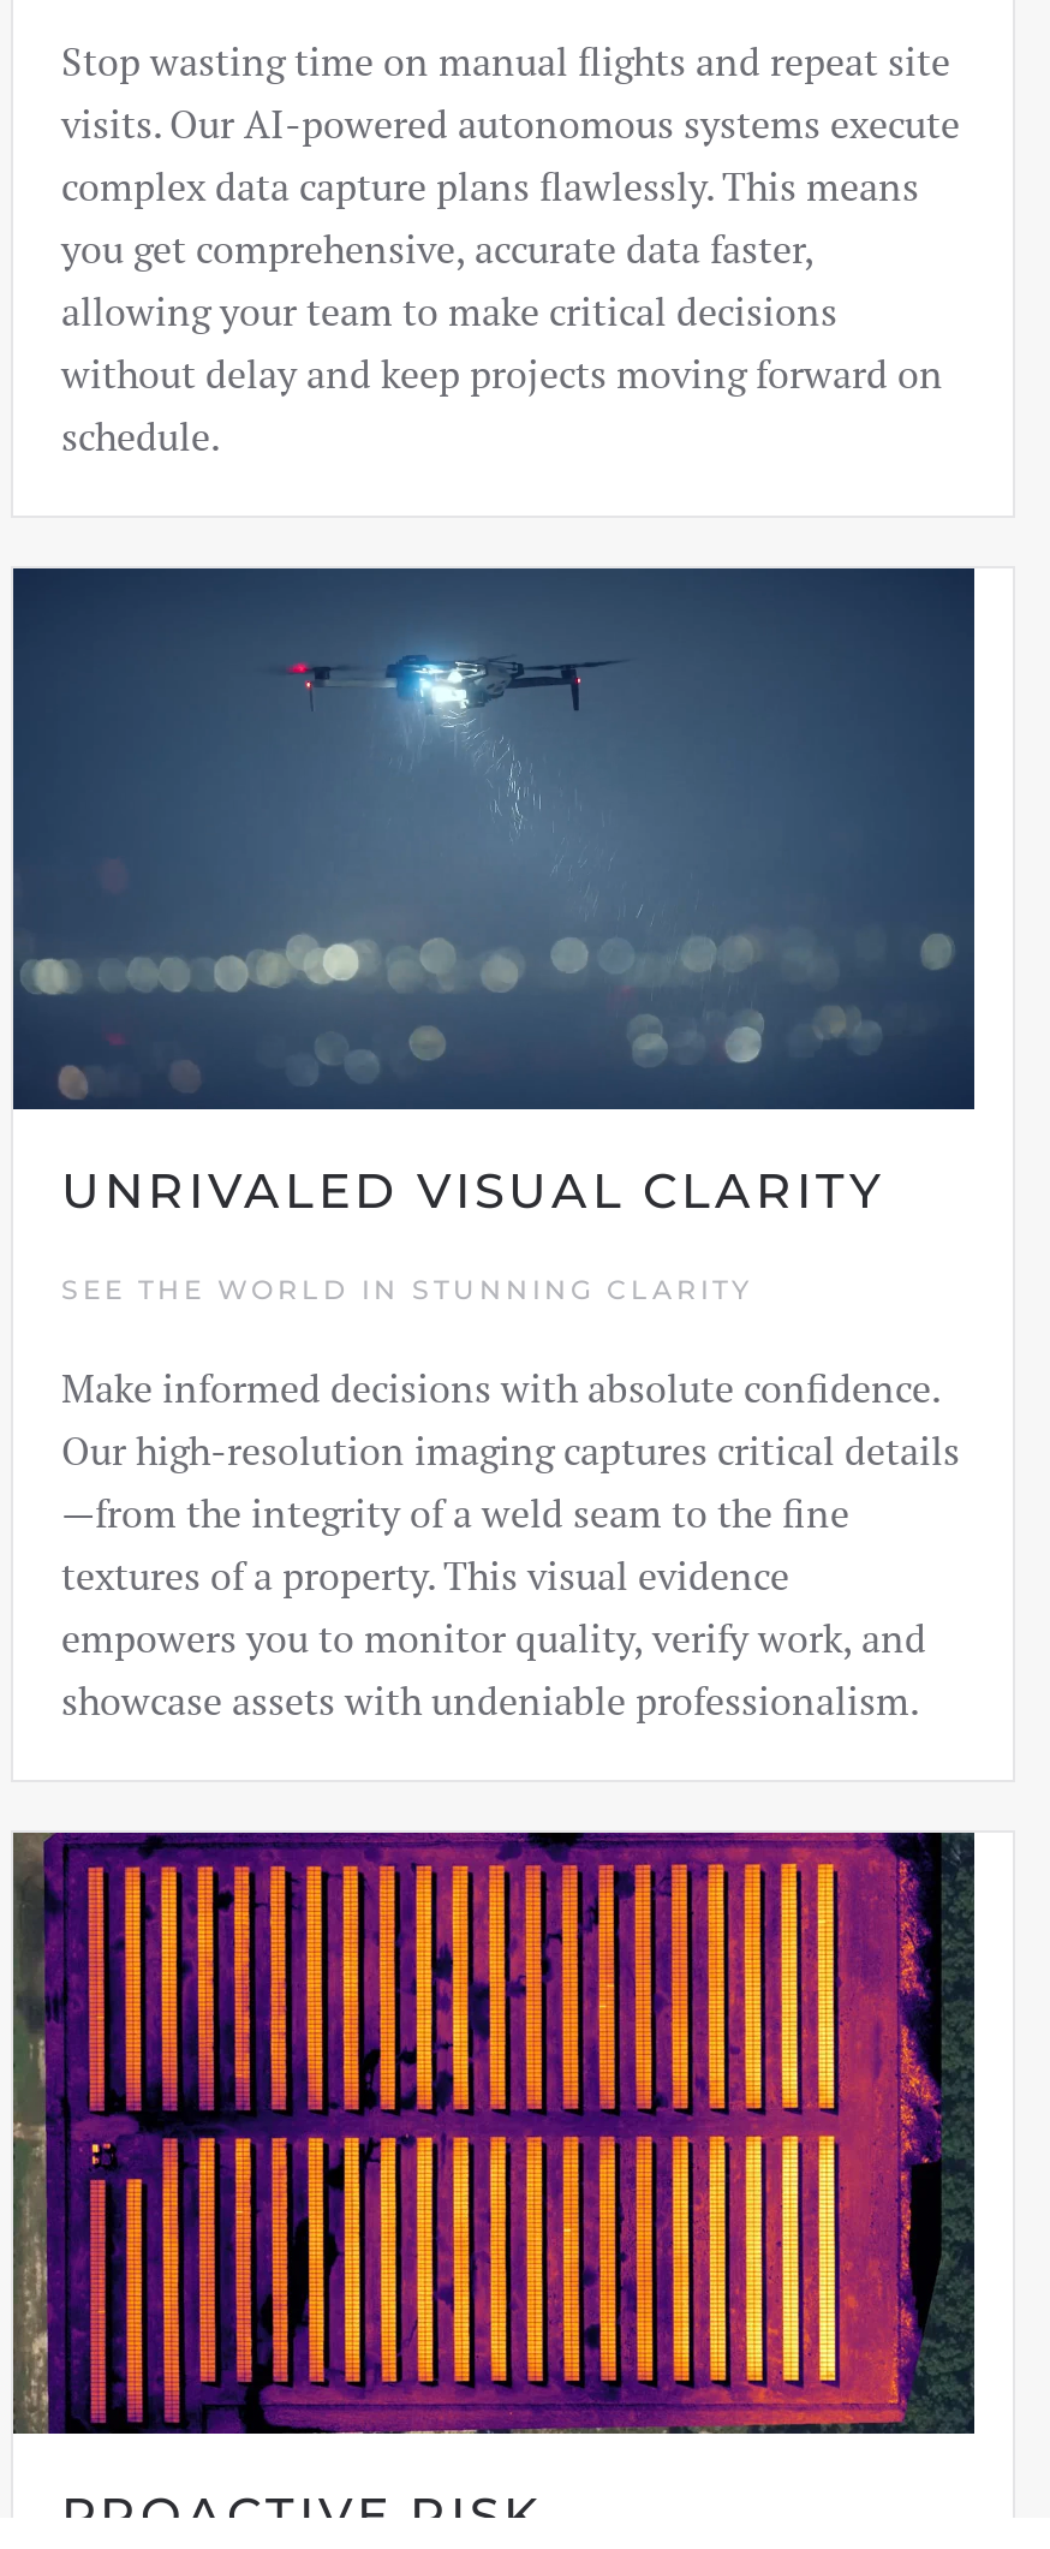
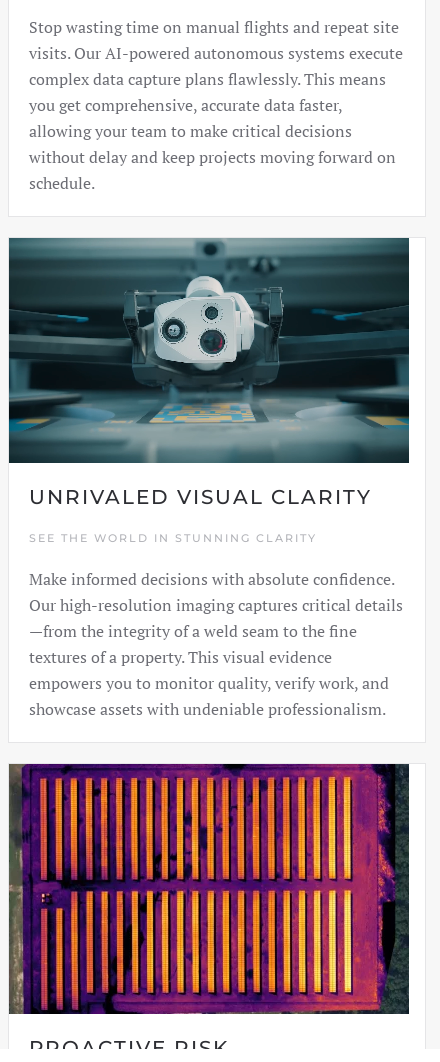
[13,568,974,1107] [image] -> [9,238,409,463] [image]

